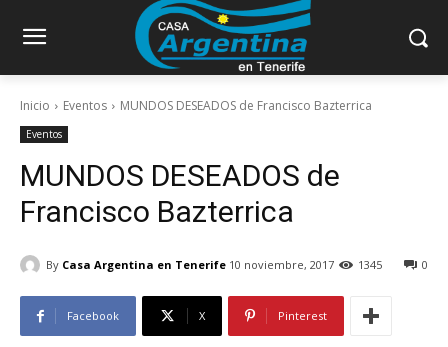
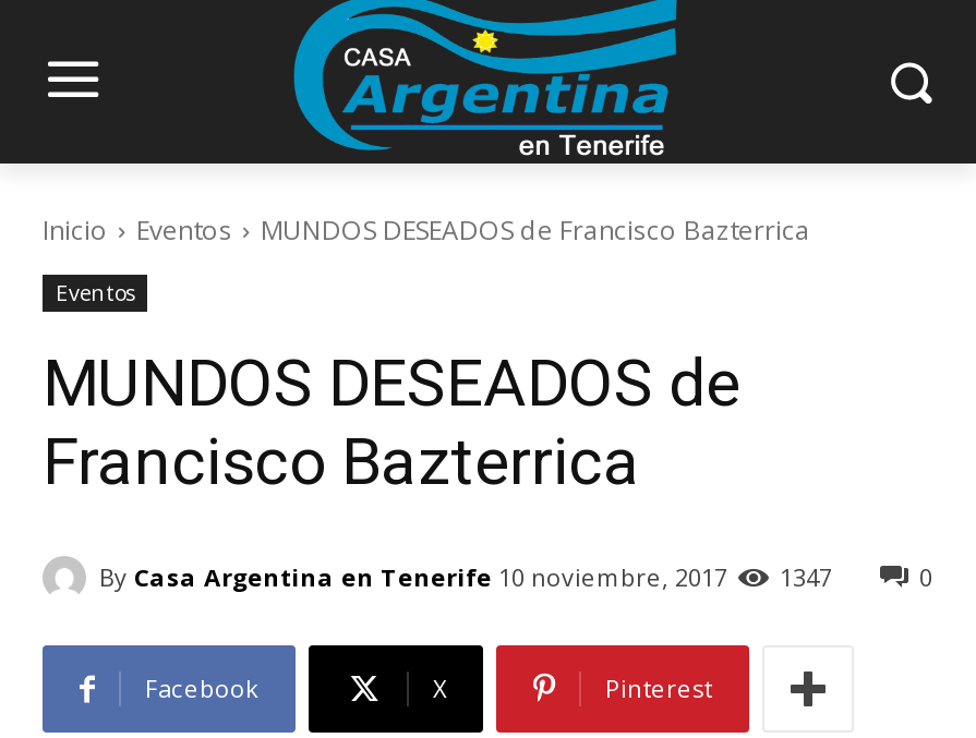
[46,257,382,272] By Casa Argentina en Tenerife 10 noviembre, 2017 1345 -> [99,560,832,594] By Casa Argentina en Tenerife 10 noviembre, 2017 1347

